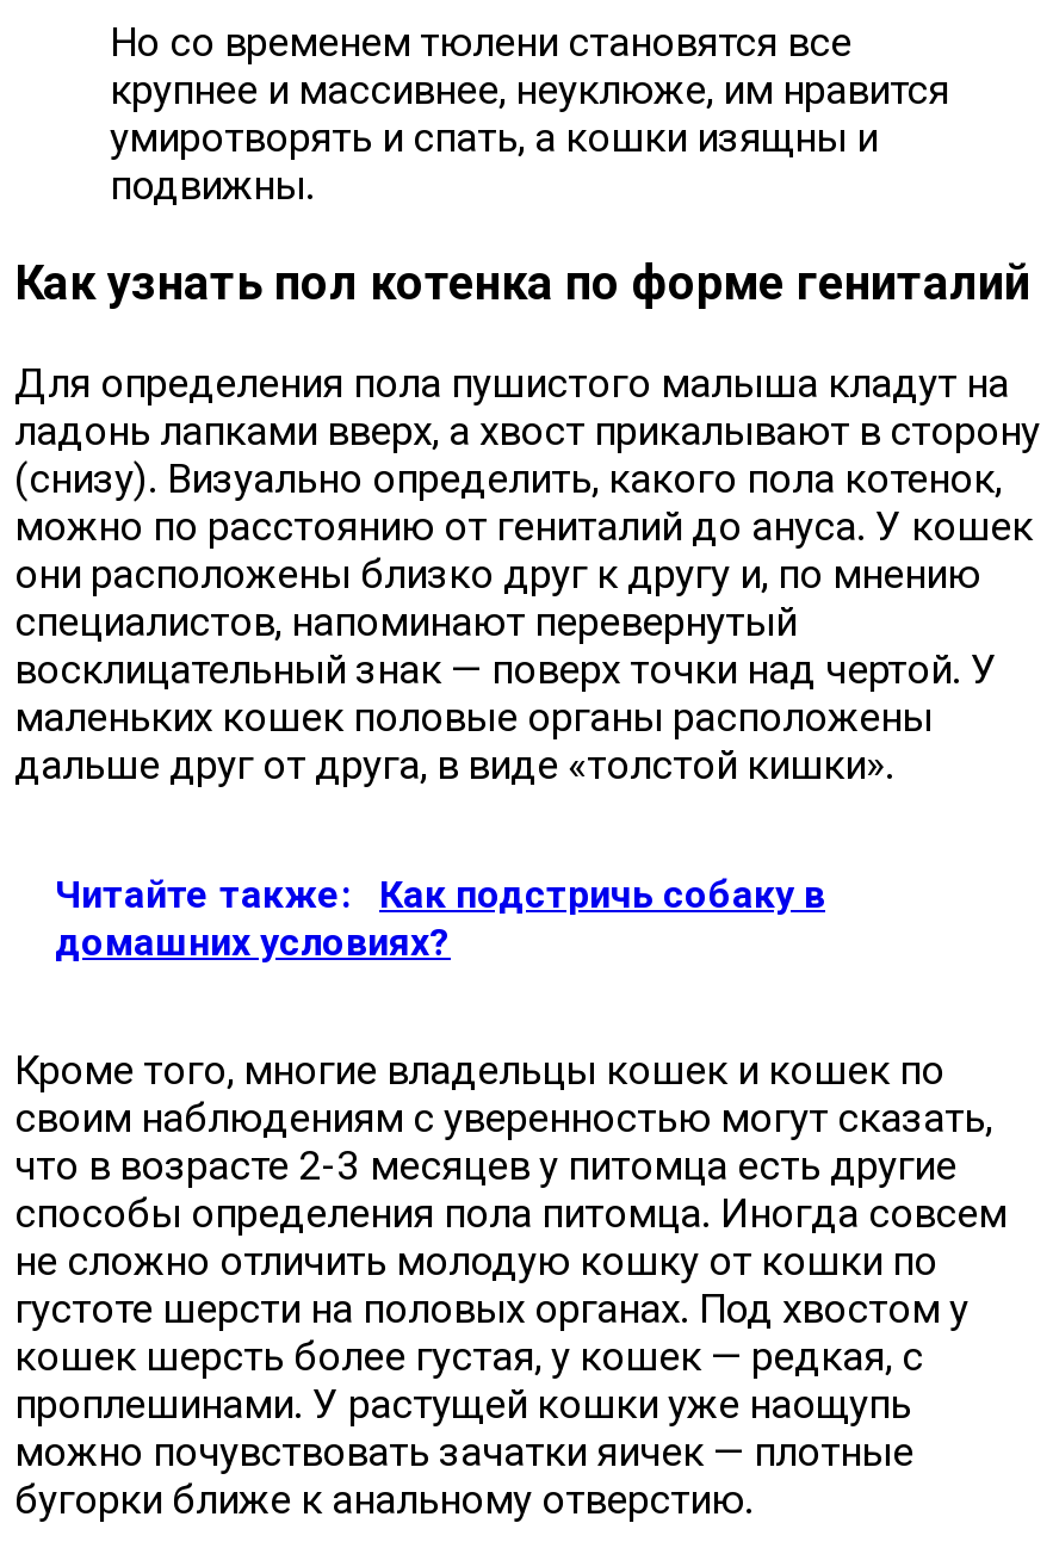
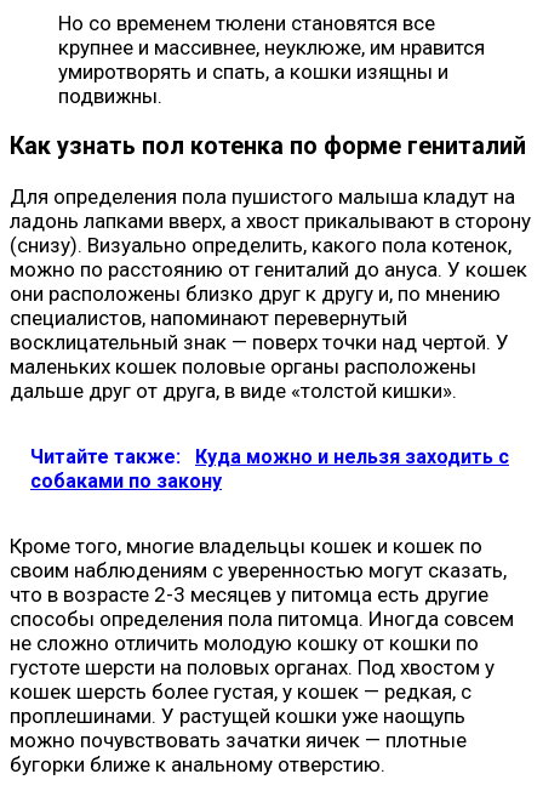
[55,871,825,964] Читайте также: Как подстричь собаку в | домашних условиях? -> [30,445,509,492] Читайте также: Куда можно и нельзя заходить с | собаками по закону

